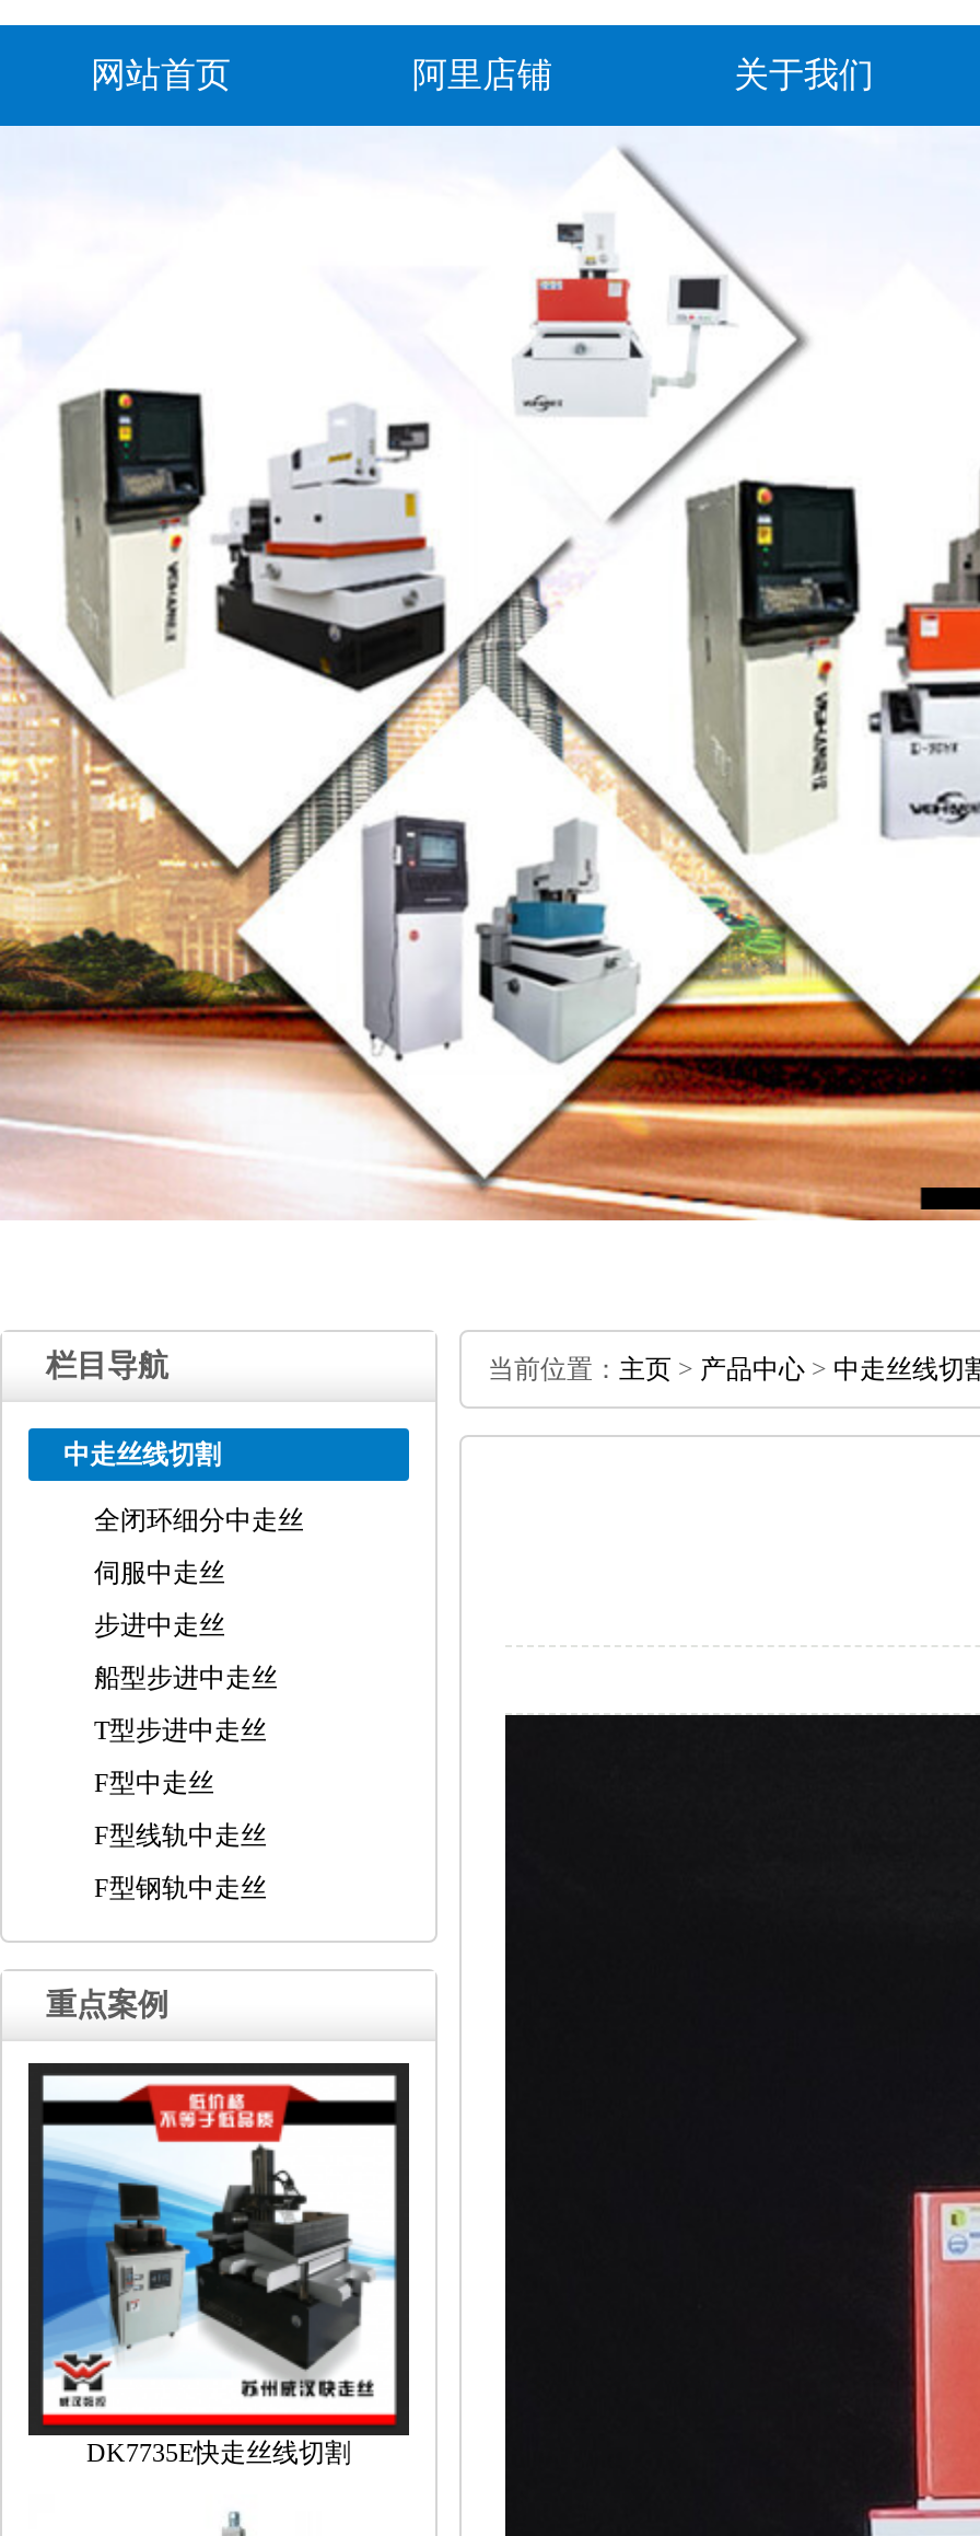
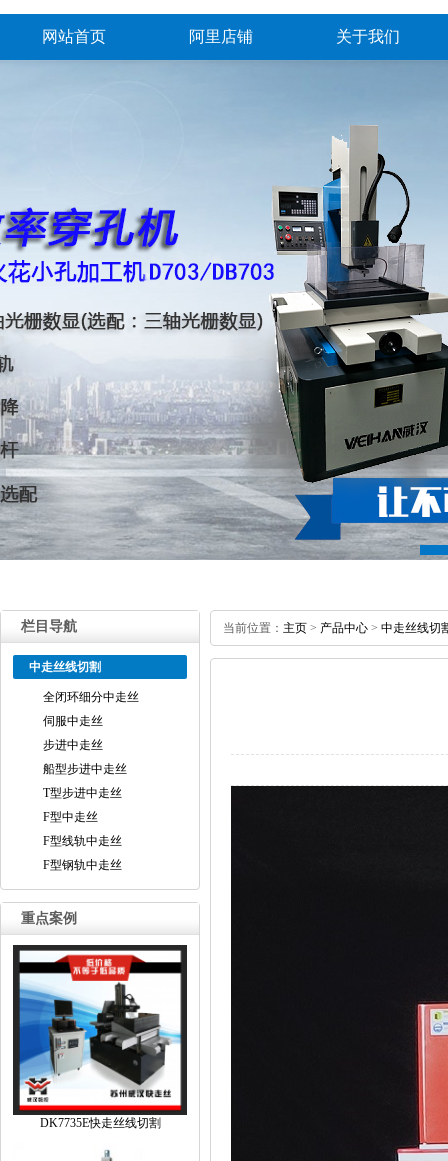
[7,126,973,1223] [image] -> [3,60,445,561] [image]

